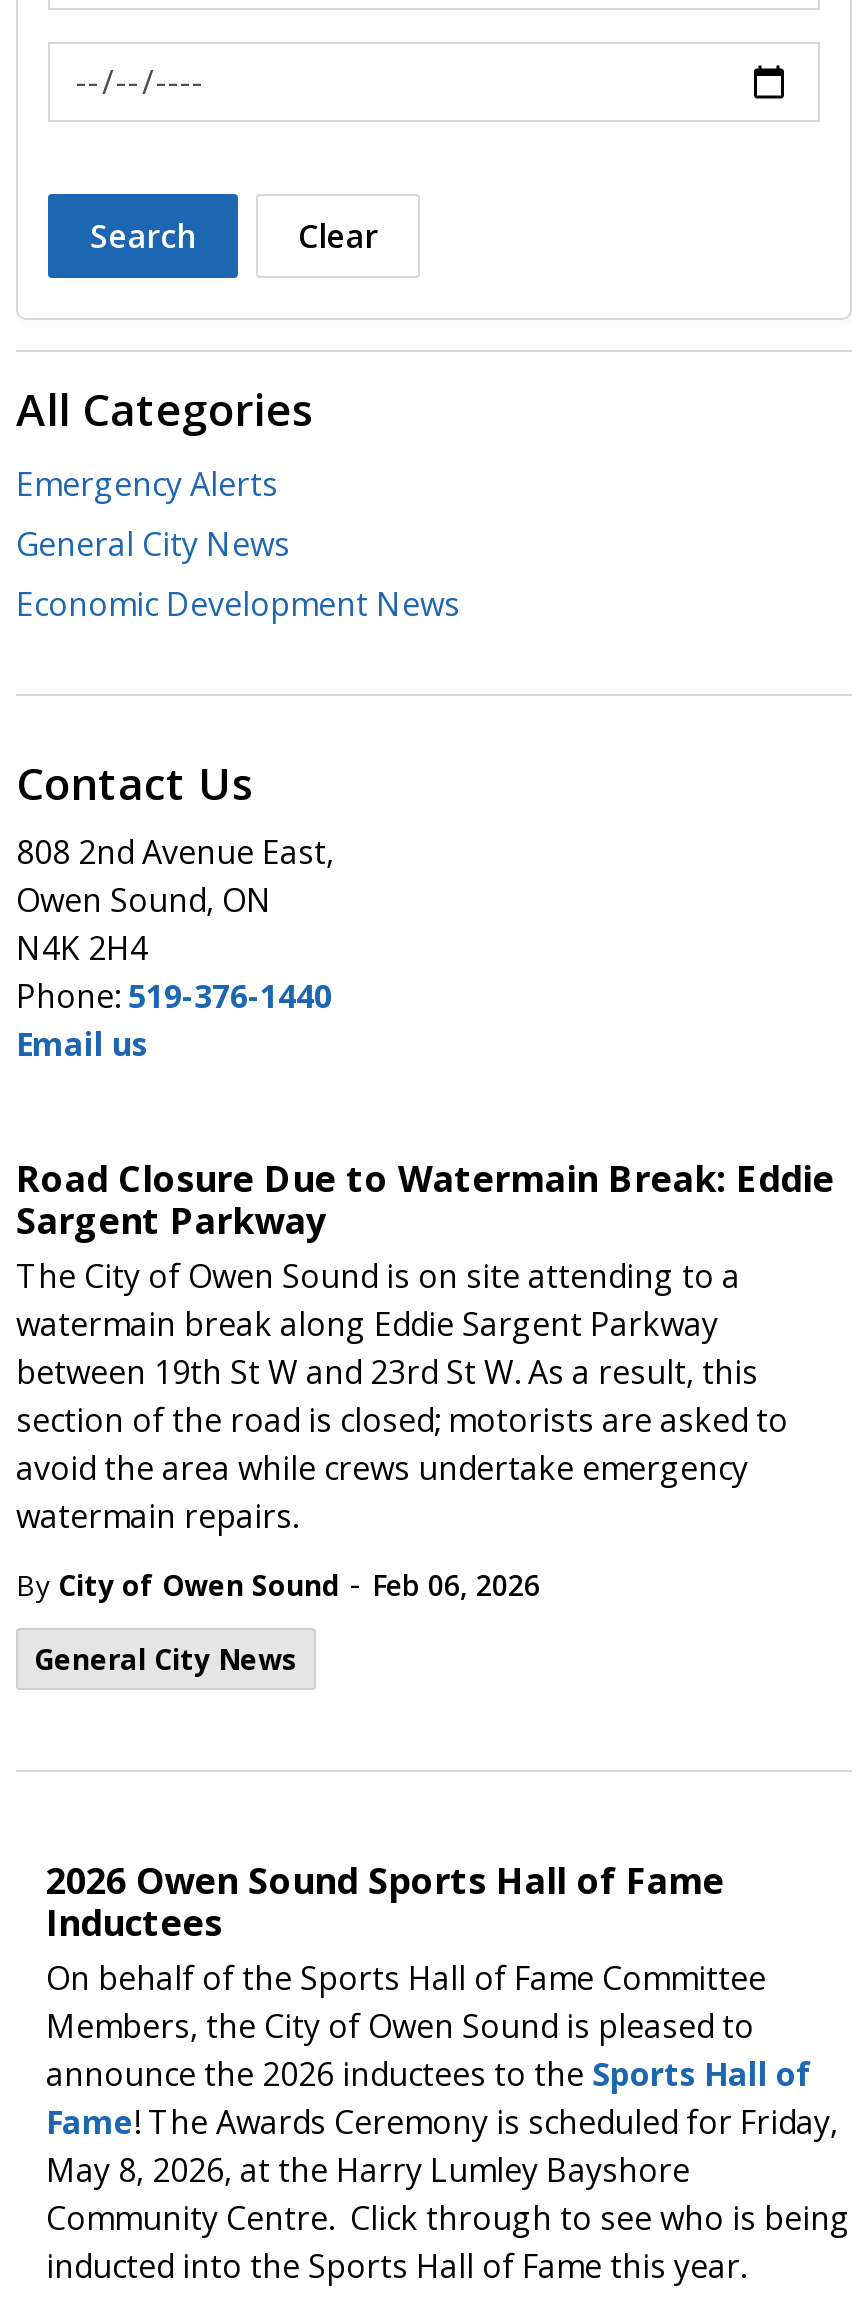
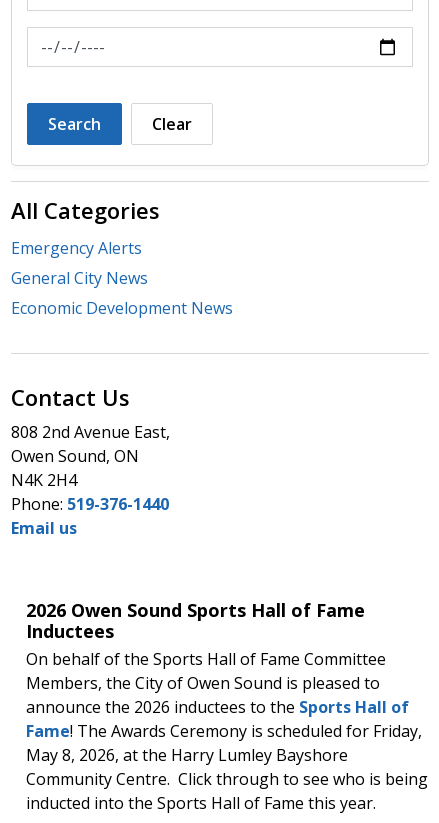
[16,1154,834,1678] Road Closure Due to Watermain Break: Eddie | Sargent Parkway | The City of Owen Sound is on site attending to a | watermain break along Eddie Sargent Parkway | between 19th St W and 23rd St W. As a result, this | section of the road is closed; motorists are asked to | avoid the area while crews undertake emergency | watermain repairs. | By City of Owen Sound - Feb 06, 2026 | General City News -> none

